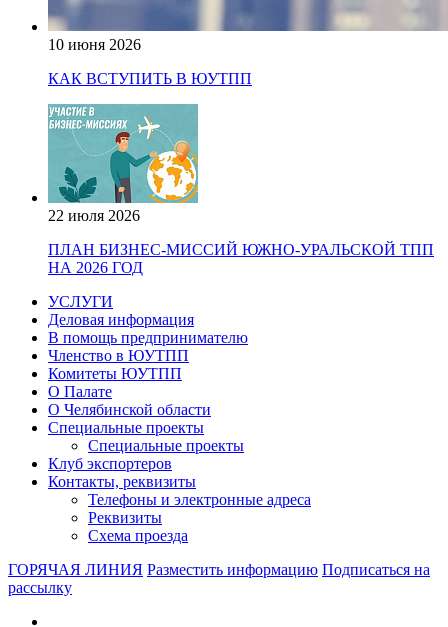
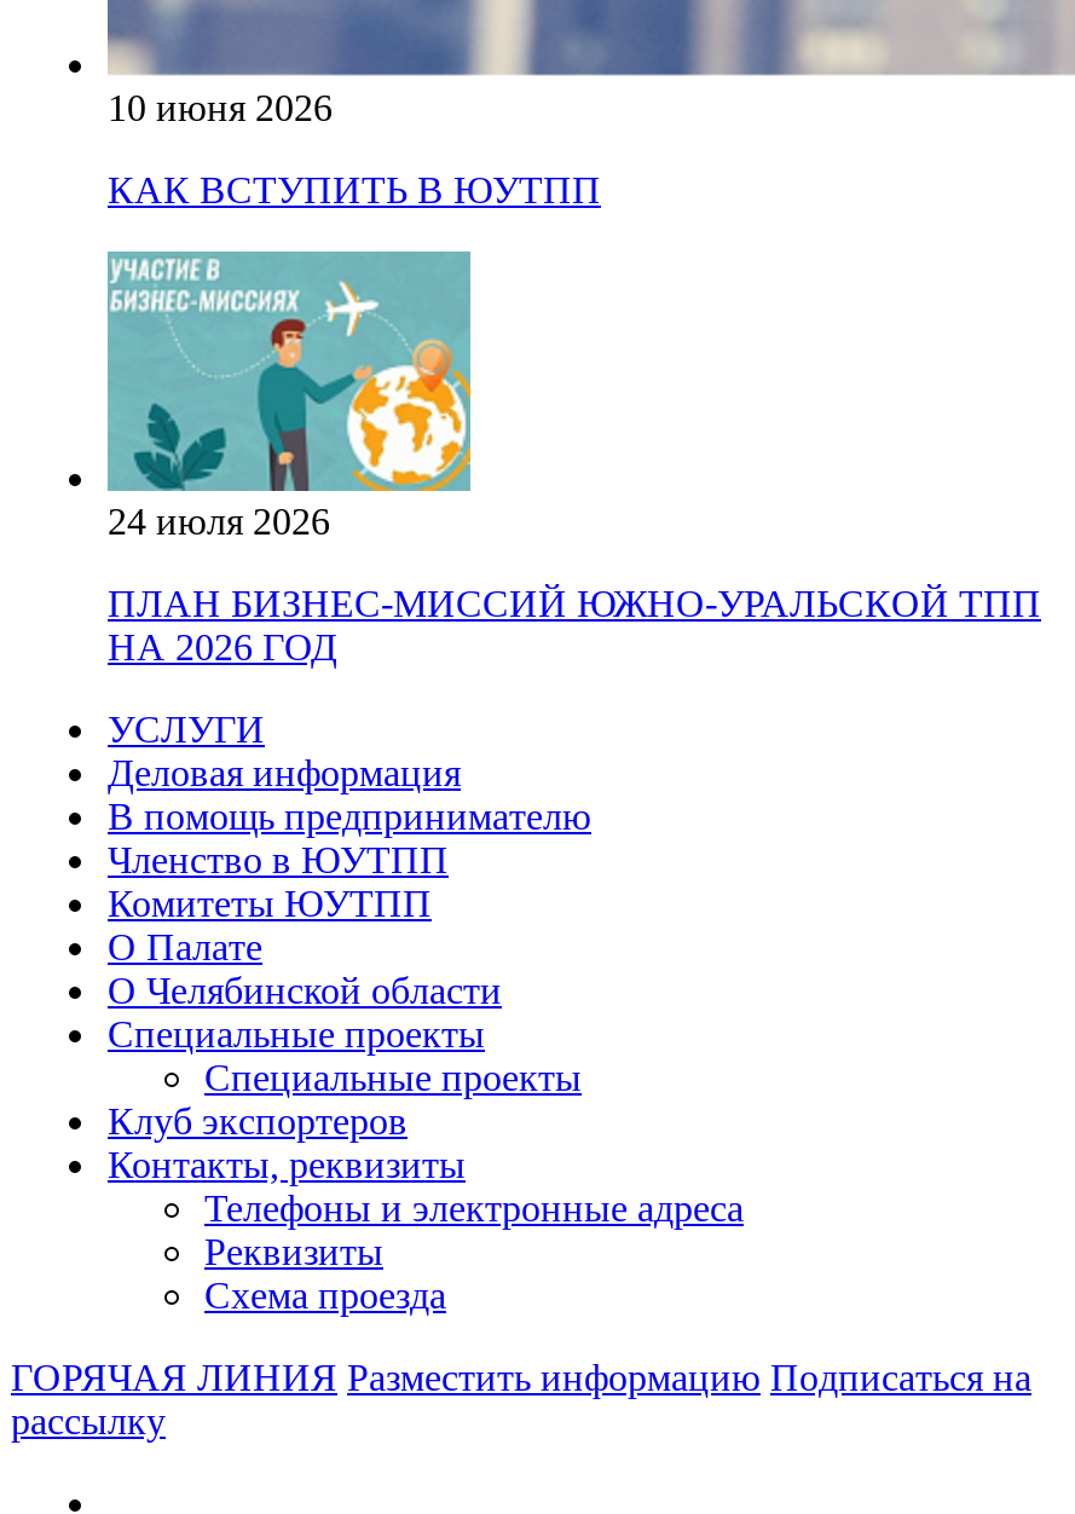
[48,207,140,224] 22 июля 2026 -> [108,501,330,542] 24 июля 2026

